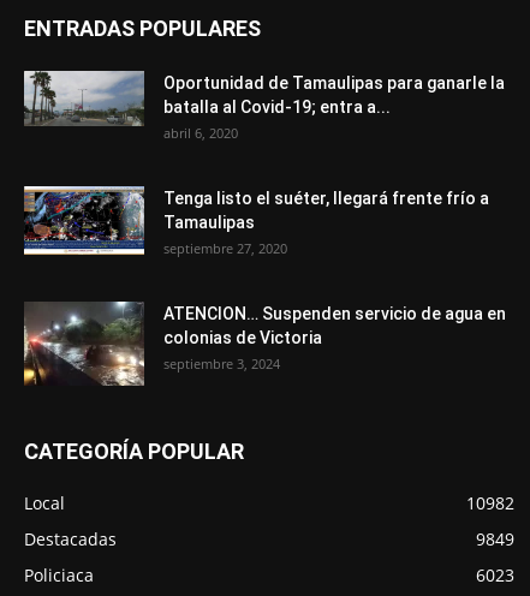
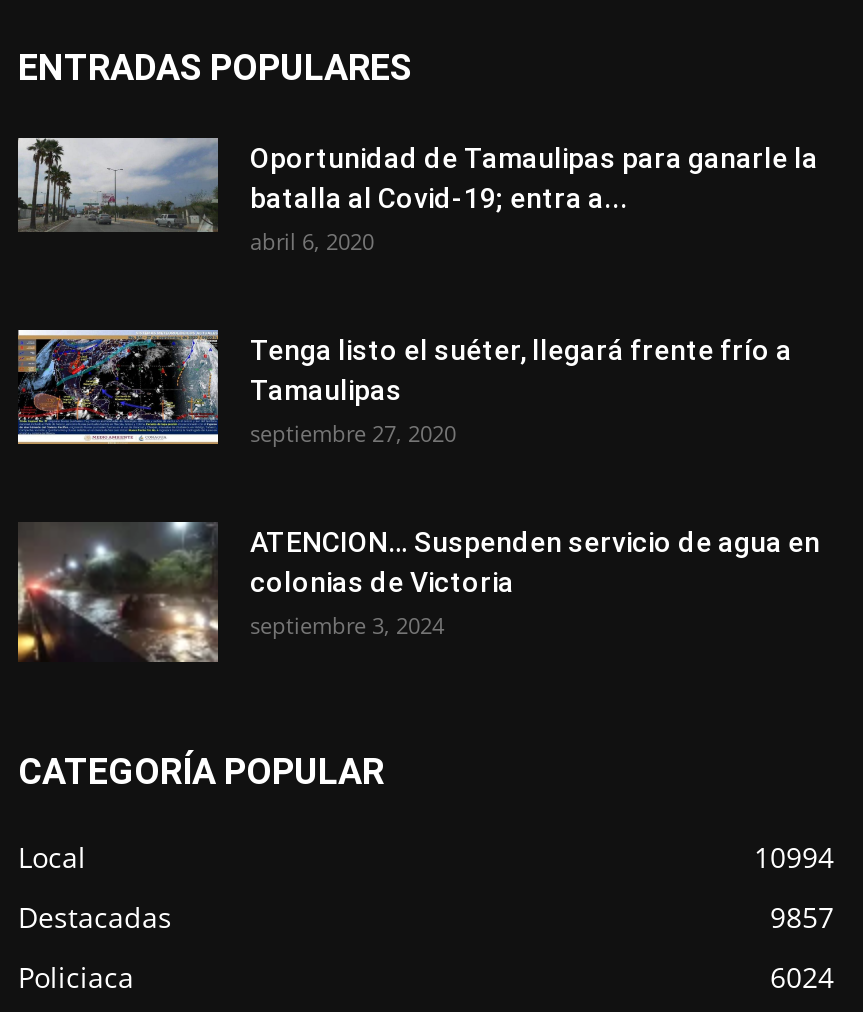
[466,492,514,515] 10982 -> [754,839,834,877] 10994
[476,528,514,551] 9849 -> [770,899,834,937] 9857
[476,564,514,587] 6023 -> [770,959,834,997] 6024

